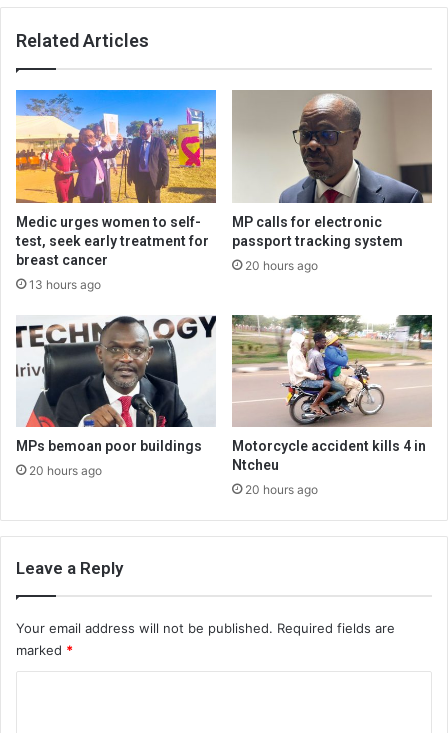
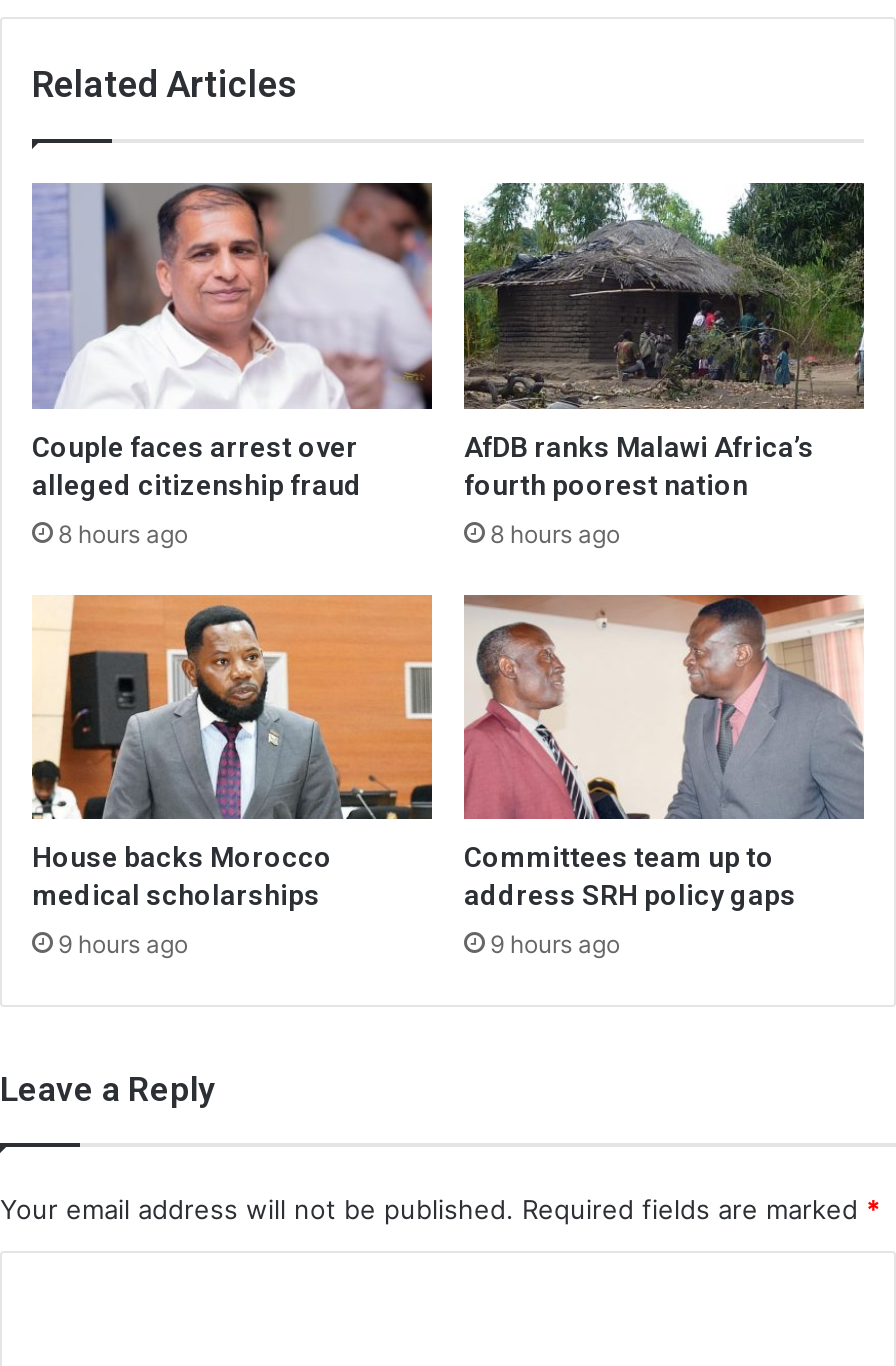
[15,89,217,267] [image] | Medic urges women to self- | test, seek early treatment for | breast cancer -> [30,181,434,500] [image] | Couple faces arrest over | alleged citizenship fraud
[232,89,431,248] [image] | MP calls for electronic | passport tracking system -> [462,181,864,500] [image] | AfDB ranks Malawi Africa’s | fourth poorest nation
[245,257,318,272] 20 hours ago -> [490,518,620,548] 8 hours ago
[29,276,101,291] 13 hours ago -> [58,518,188,548] 8 hours ago
[15,315,217,454] [image] | MPs bemoan poor buildings -> [30,593,434,912] [image] | House backs Morocco | medical scholarships
[232,314,433,473] [image] | Motorcycle accident kills 4 in | Ntcheu -> [464,593,864,912] [image] | Committees team up to | address SRH policy gaps
[29,463,102,478] 20 hours ago -> [58,930,188,960] 9 hours ago
[245,482,318,497] 20 hours ago -> [490,930,620,960] 9 hours ago

